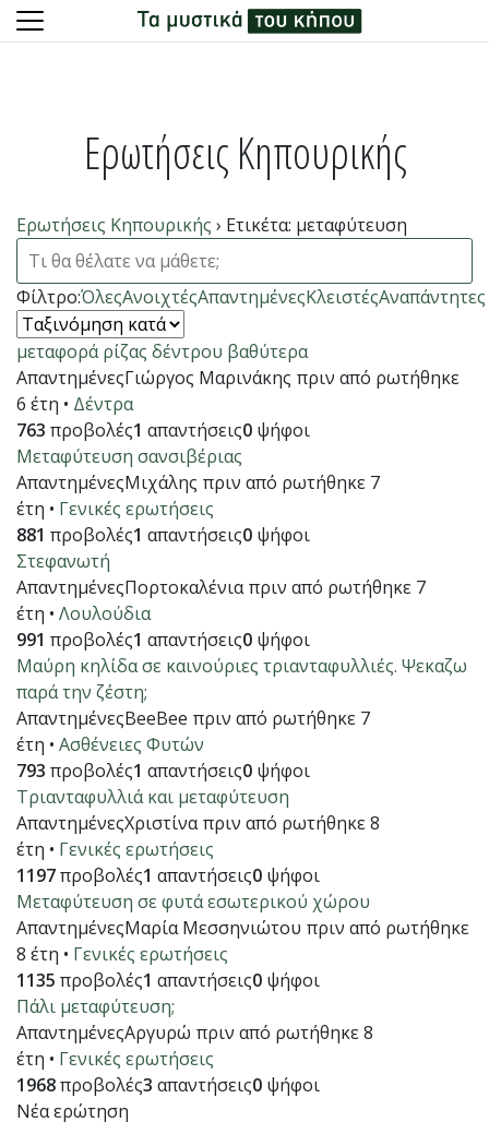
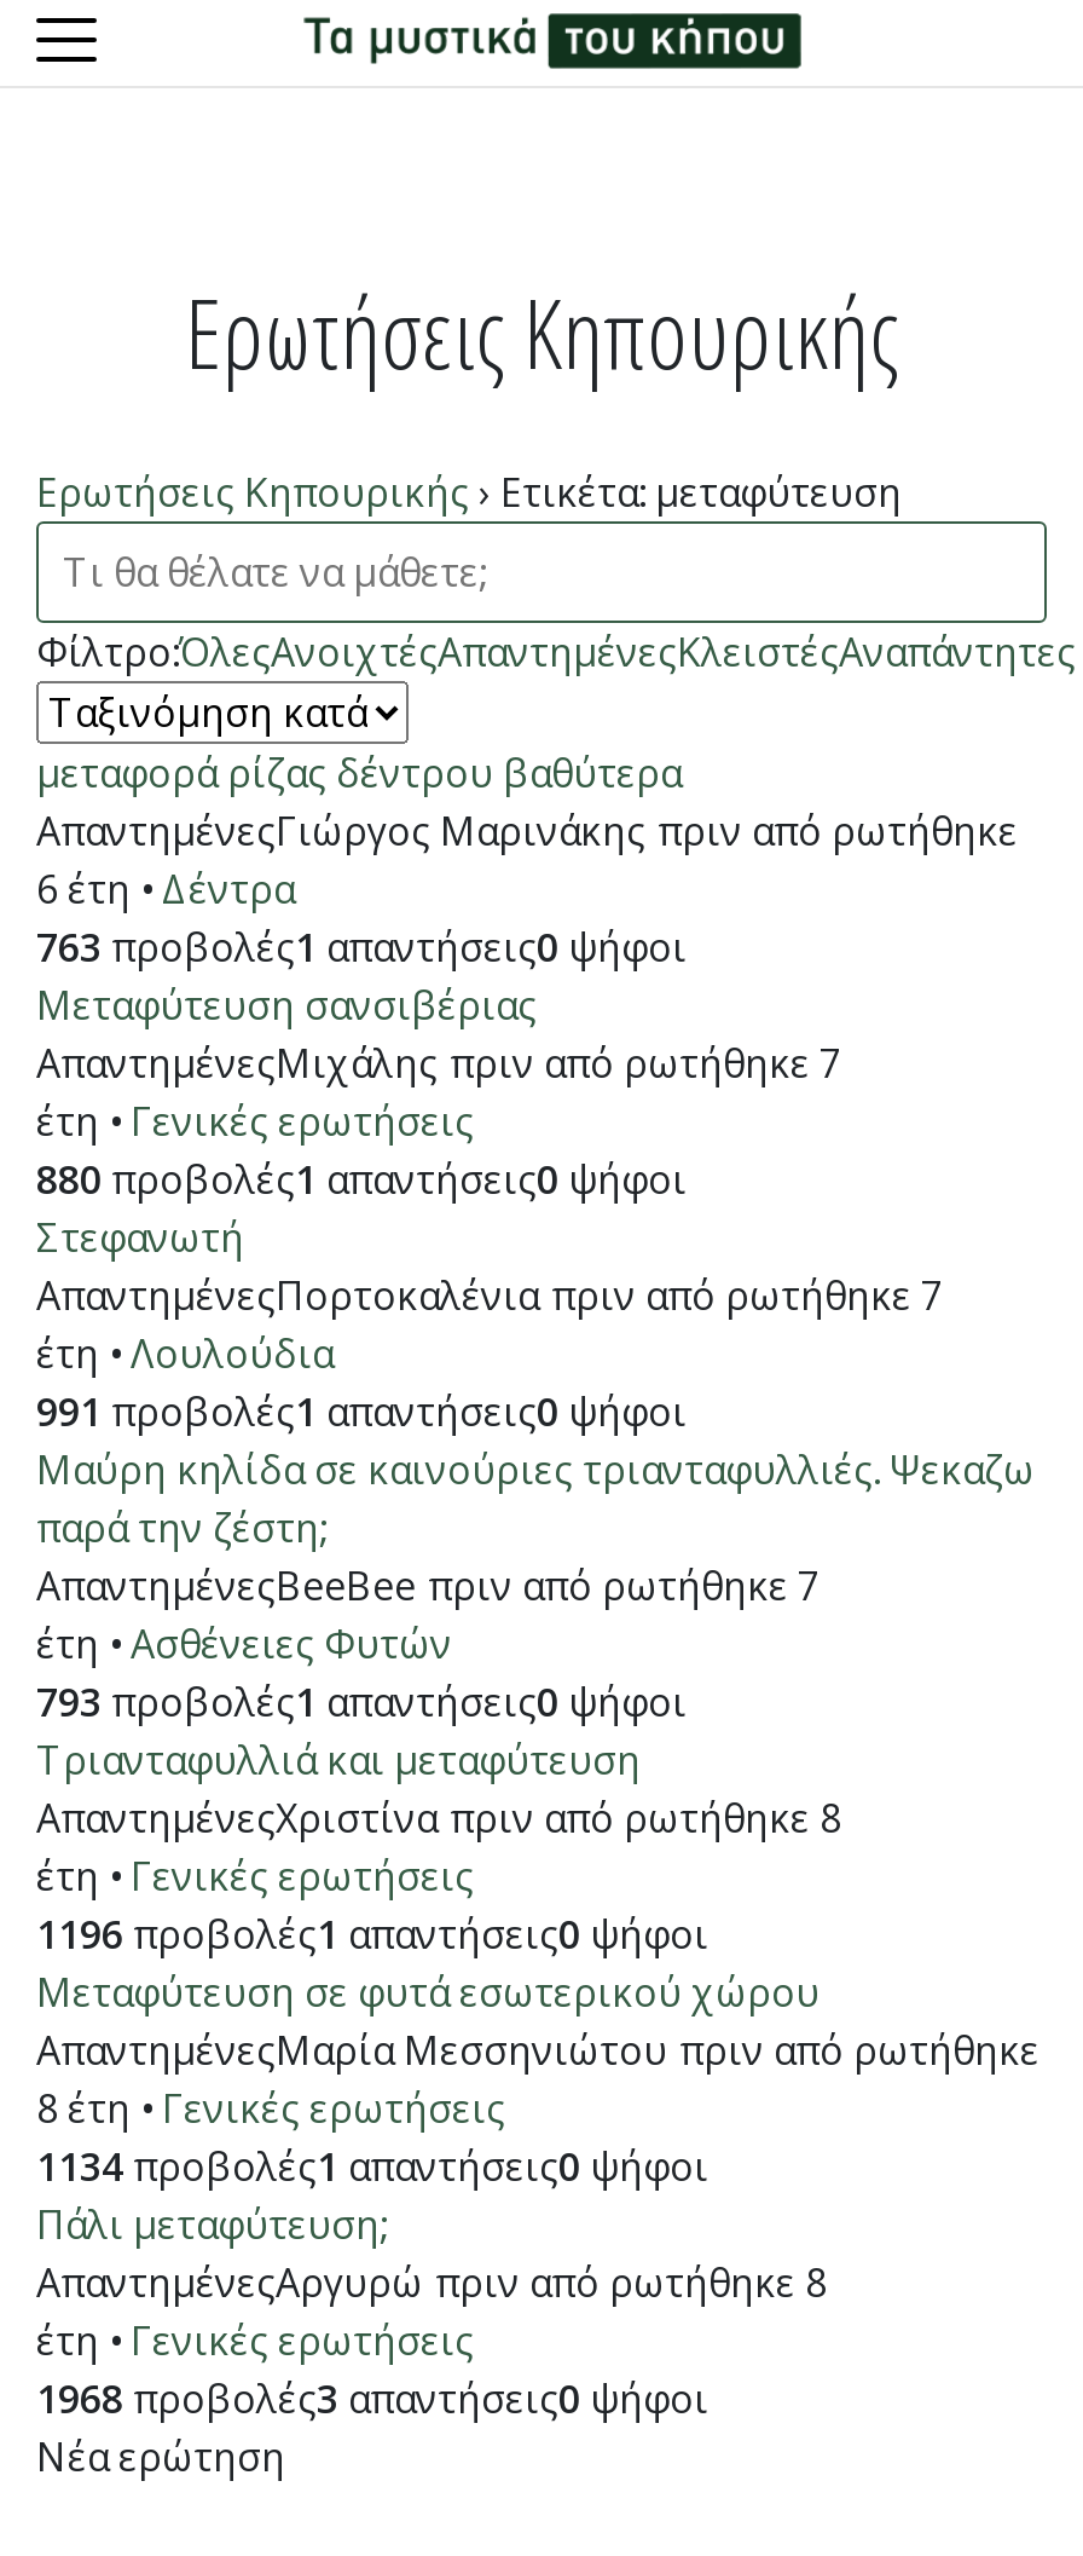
[16,523,310,547] 881 προβολές1 απαντήσεις0 ψήφοι -> [36,1153,687,1206] 880 προβολές1 απαντήσεις0 ψήφοι
[16,863,320,887] 1197 προβολές1 απαντήσεις0 ψήφοι -> [36,1908,708,1961] 1196 προβολές1 απαντήσεις0 ψήφοι
[16,968,320,992] 1135 προβολές1 απαντήσεις0 ψήφοι -> [36,2140,708,2193] 1134 προβολές1 απαντήσεις0 ψήφοι

